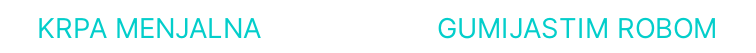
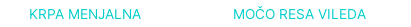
[437,12,717,44] GUMIJASTIM ROBOM -> [232,6,365,22] MOČO RESA VILEDA

